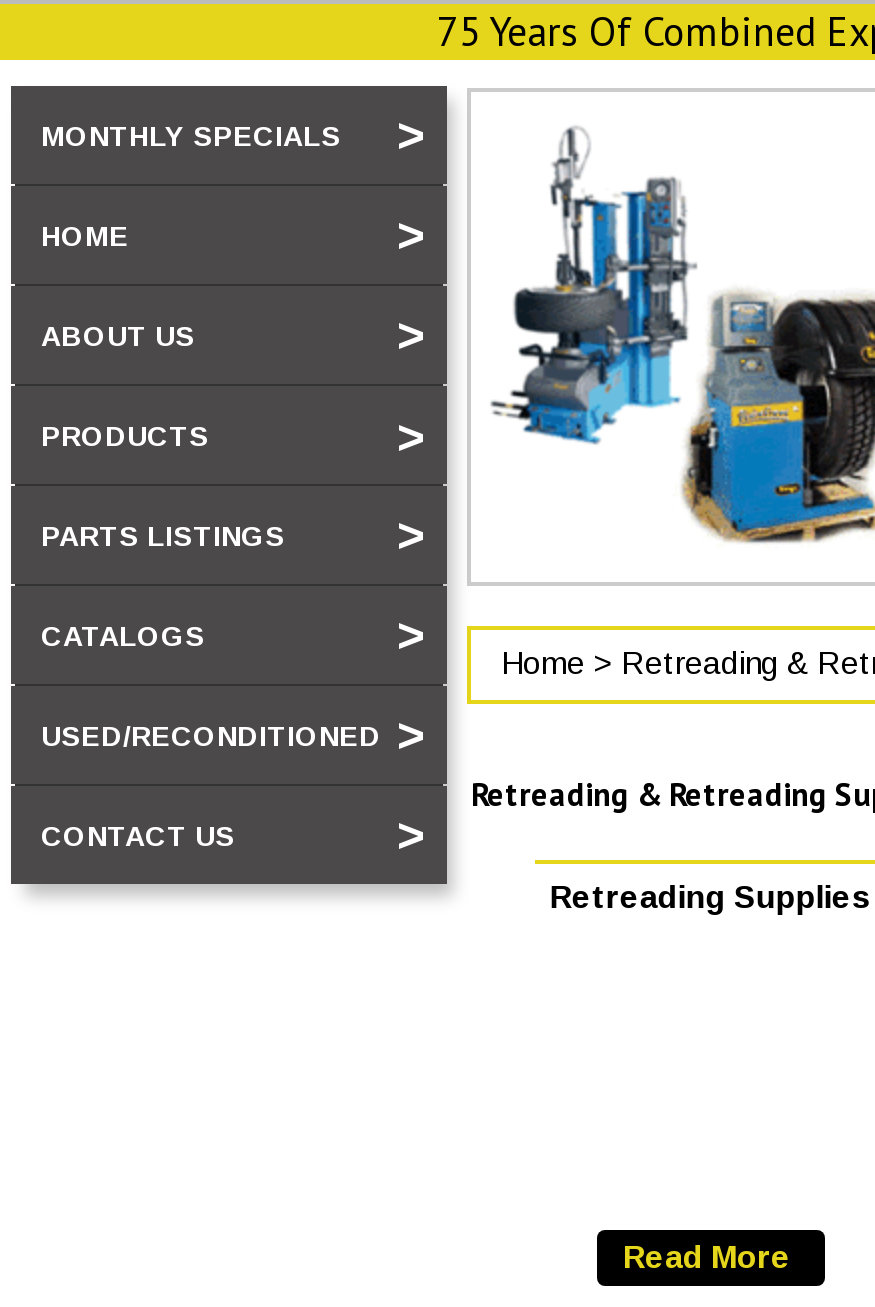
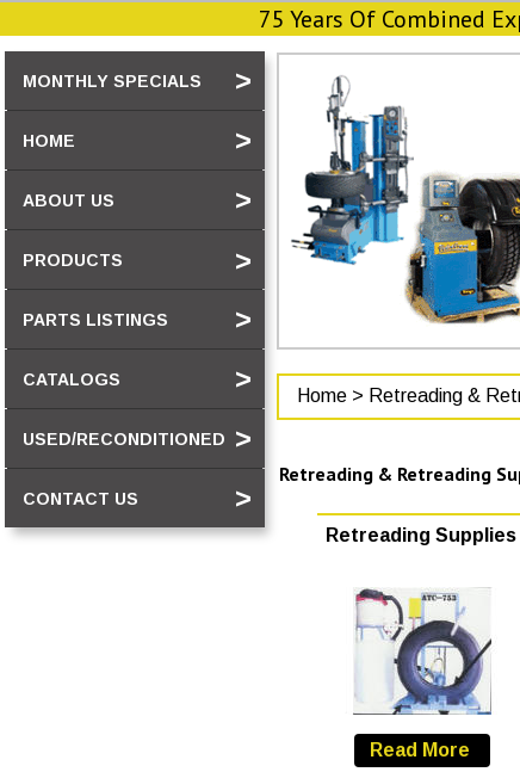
none -> [353,587,493,716] [image]

